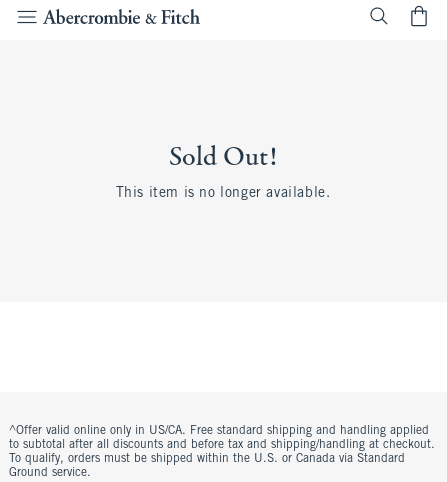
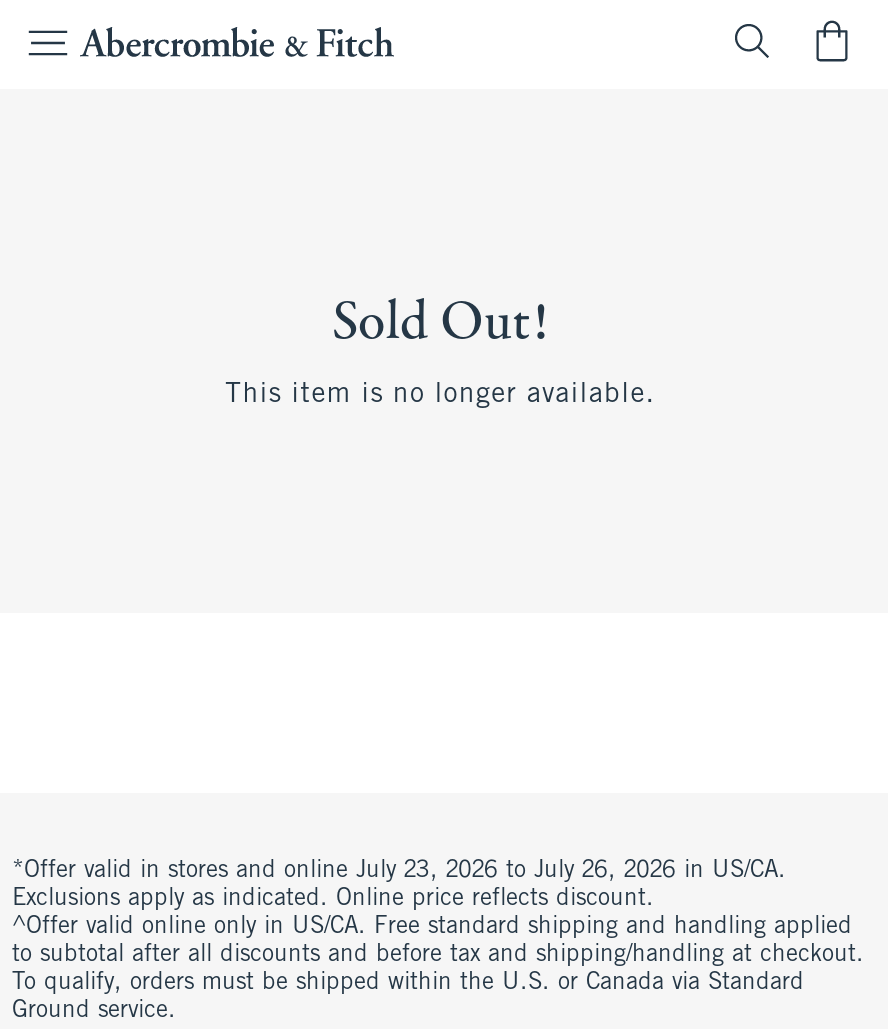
none -> [12,859,786,911] *Offer valid in stores and online July 23, 2026 to July 26, 2026 in US/CA. | Exclusions apply as indicated. Online price reflects discount.

